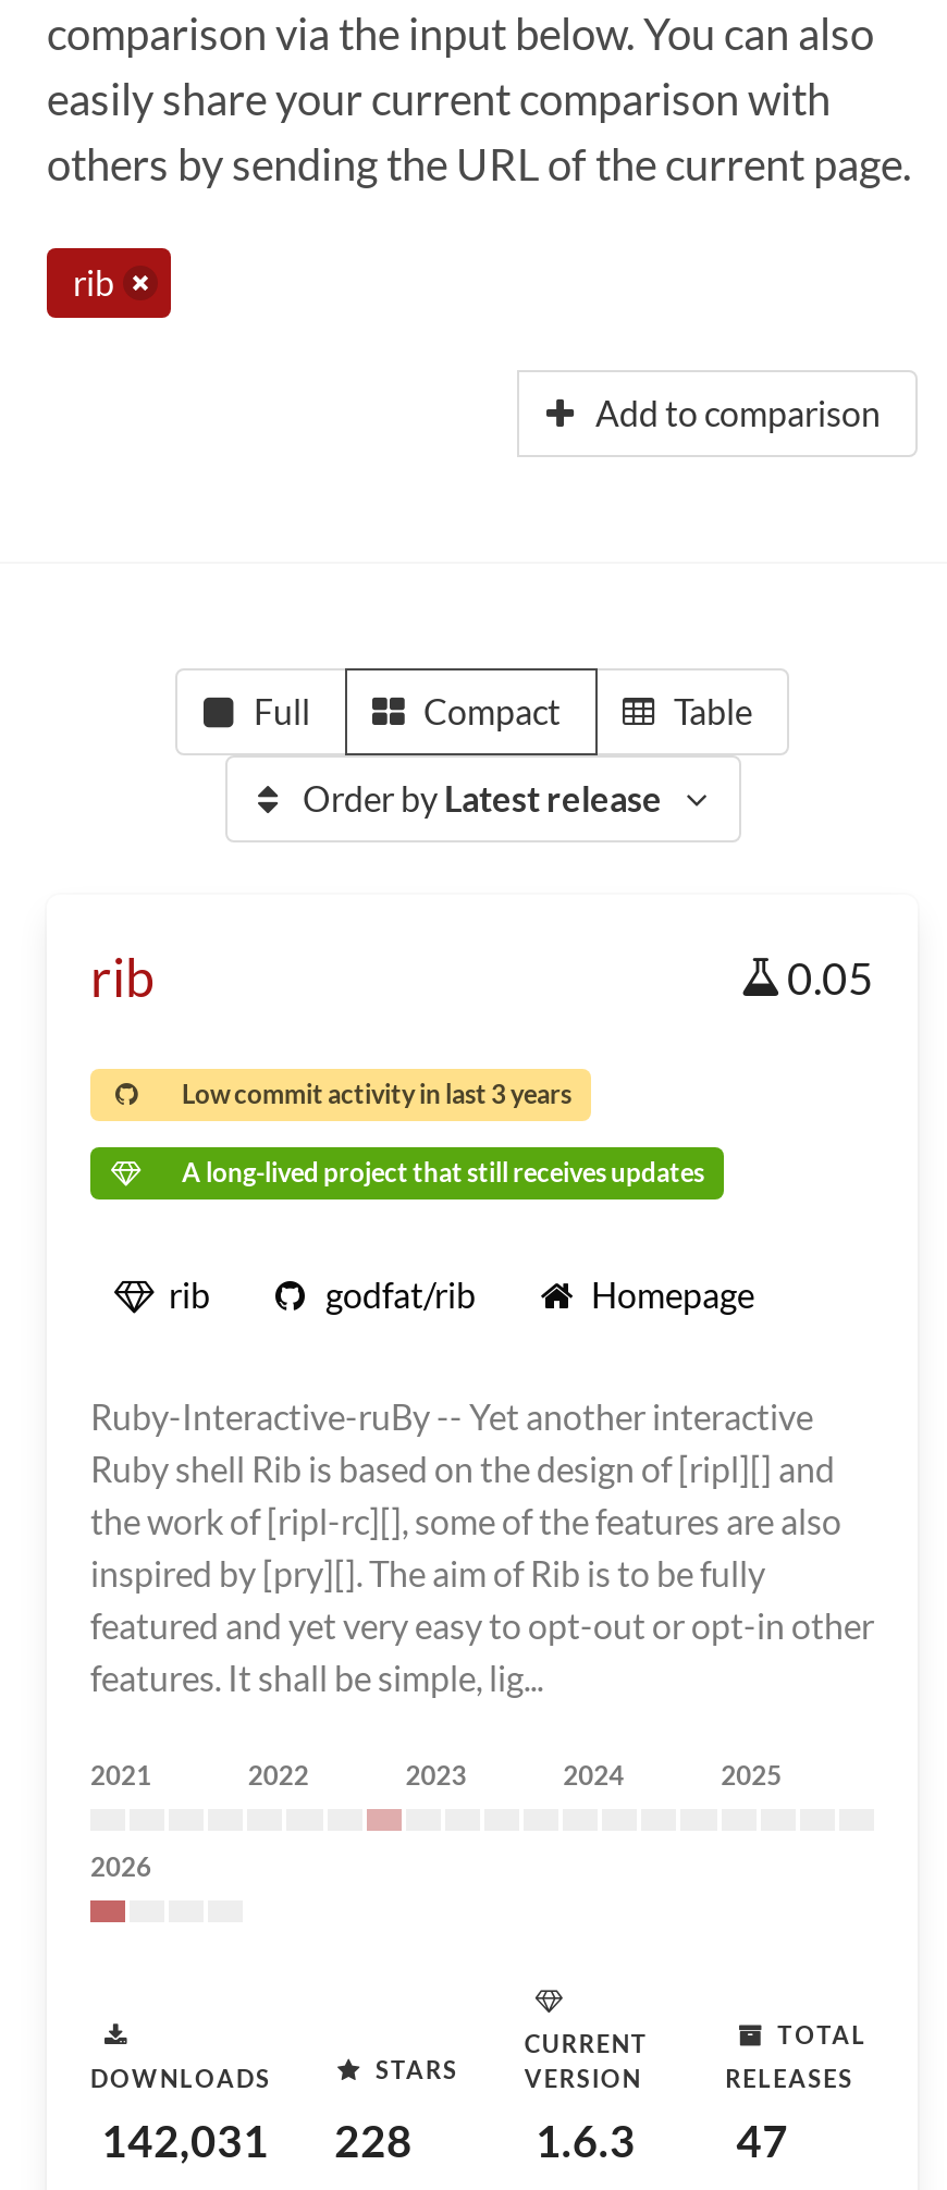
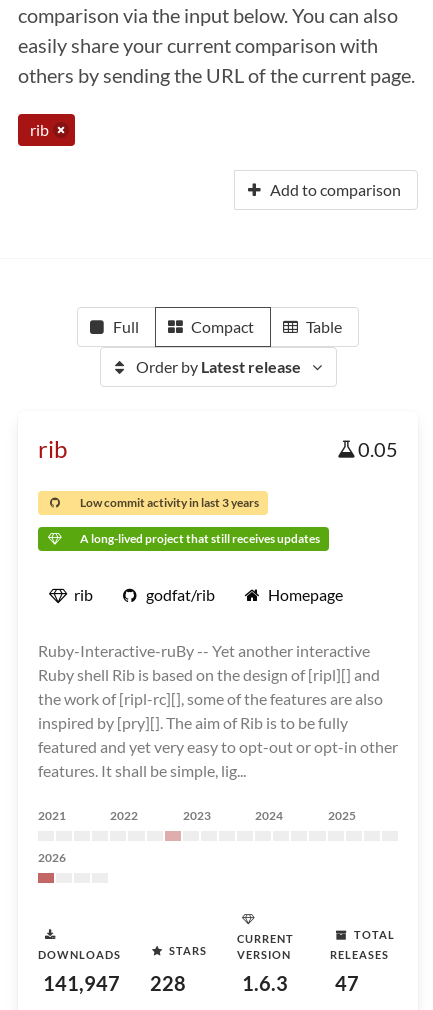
[101,2114,413,2166] 142,031 228 -> [43,971,186,995] 141,947 228

